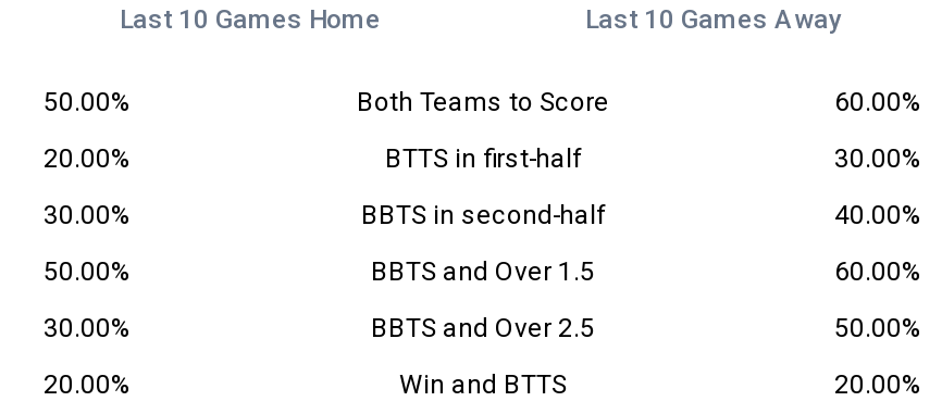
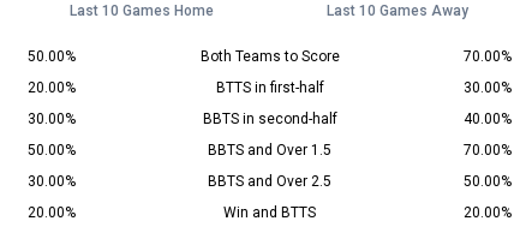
[834,87,921,118] 60.00% -> [464,48,512,65] 70.00%
[834,257,921,287] 60.00% -> [464,142,512,159] 70.00%

